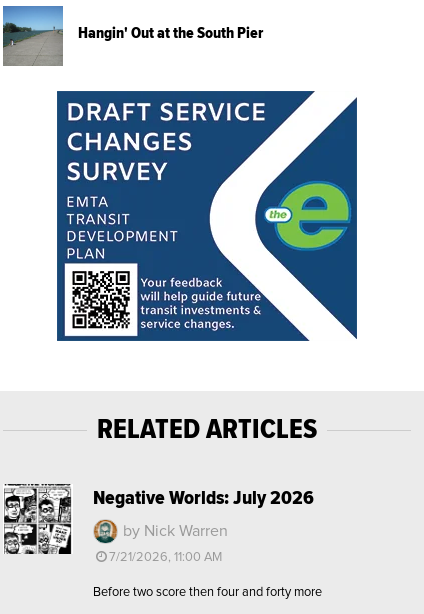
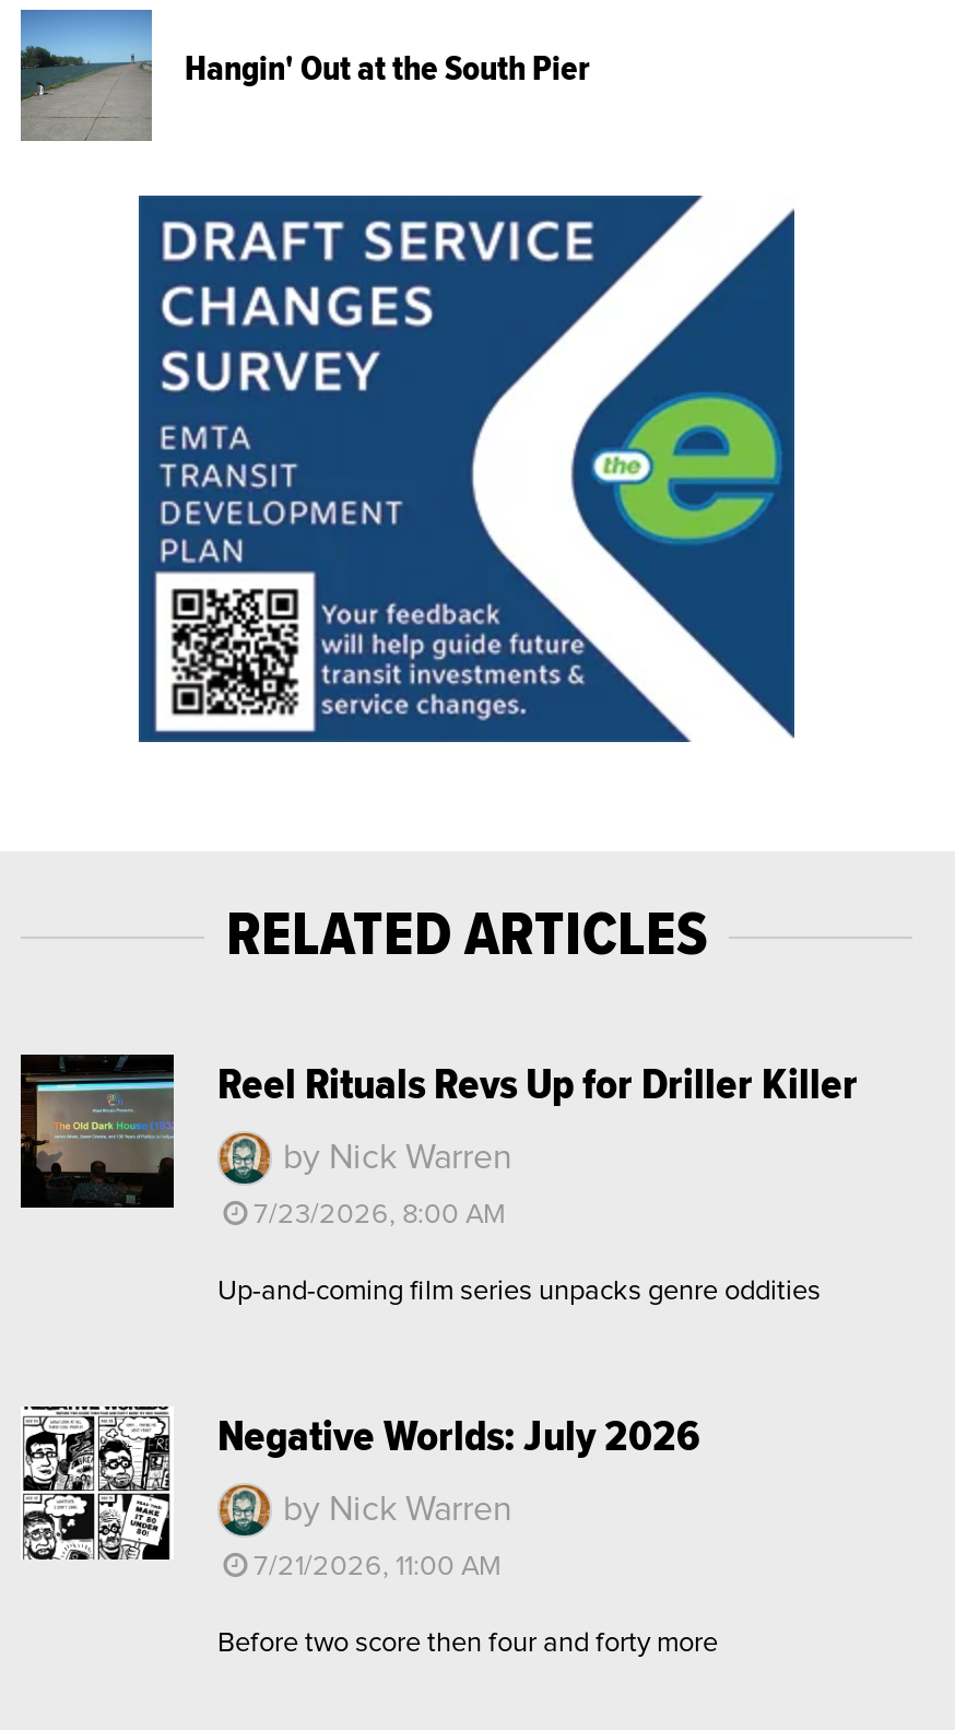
none -> [19,1052,858,1307] [image] | Reel Rituals Revs Up for Driller Killer | by Nick Warren | 7/23/2026, 8:00 AM | Up-and-coming film series unpacks genre oddities

